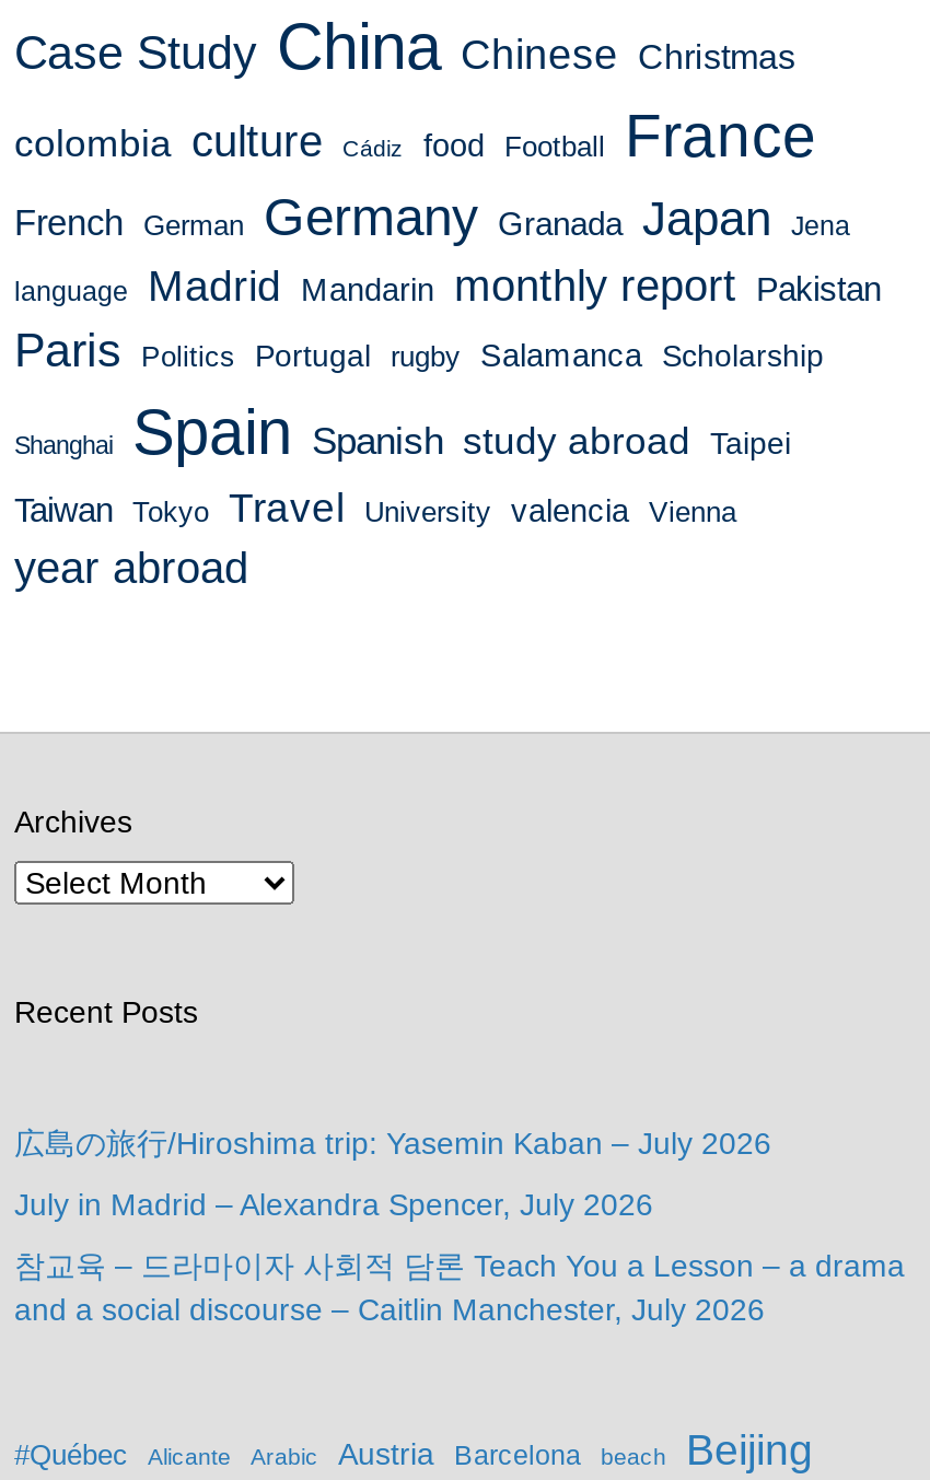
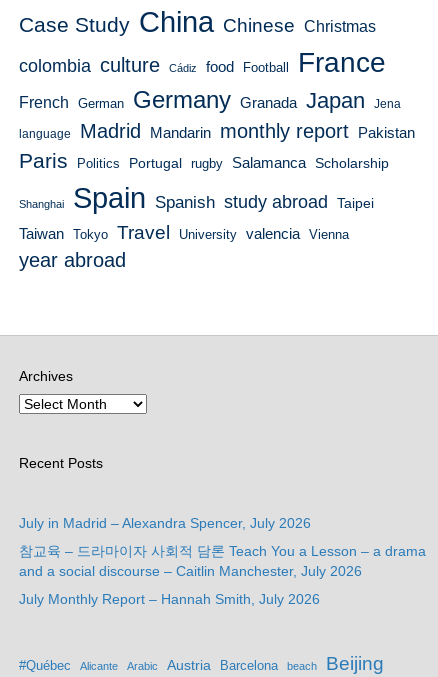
[14,1126,771,1161] 広島の旅行/Hiroshima trip: Yasemin Kaban – July 2026 -> none
moved [14,1188,905,1328] -> [19,515,426,579]: July in Madrid – Alexandra Spencer, July 2026 | 참교육 – 드라마이자 사회적 담론 Teach You a Lesson – a drama | and a social discourse – Caitlin Manchester, July 2026
none -> [19,591,320,607] July Monthly Report – Hannah Smith, July 2026

